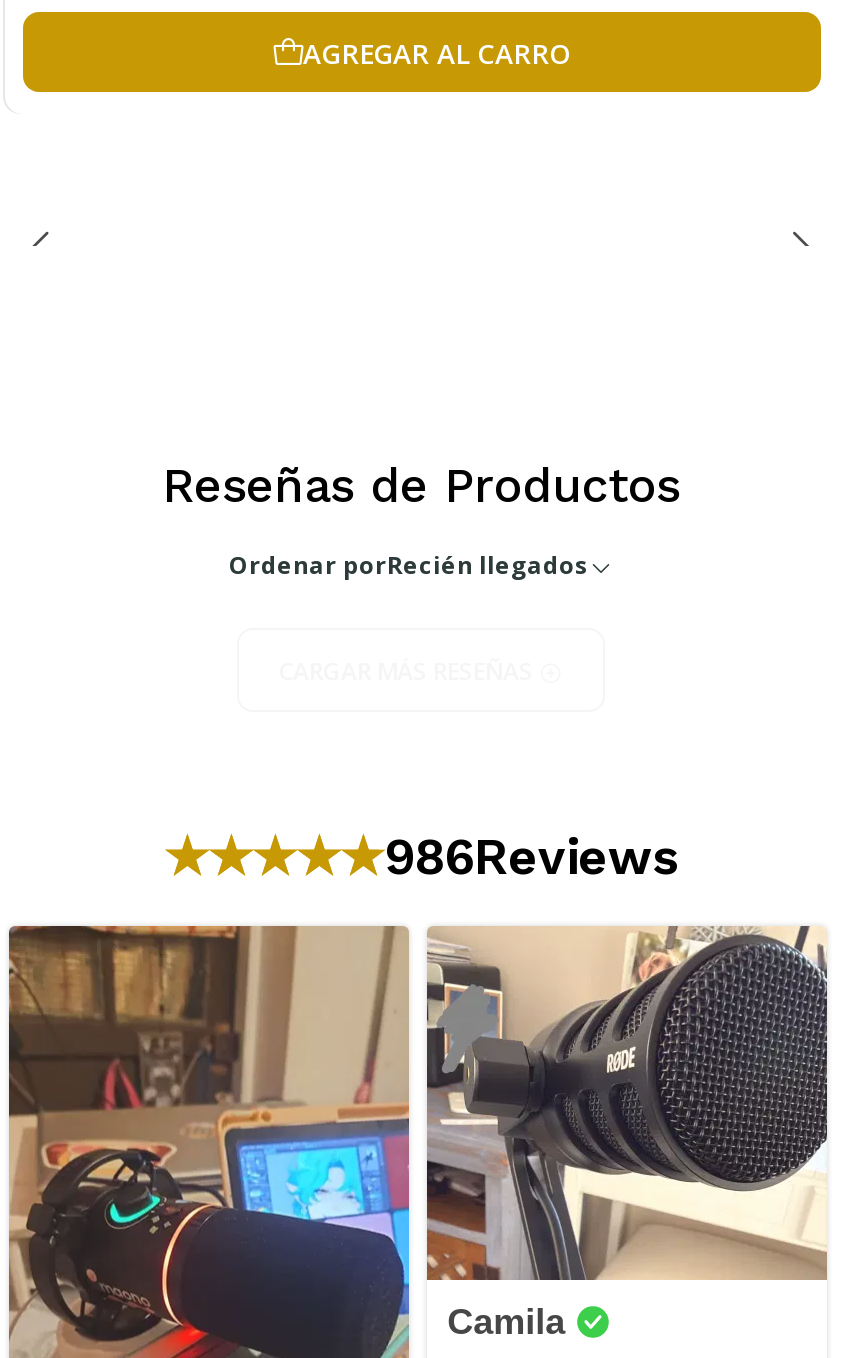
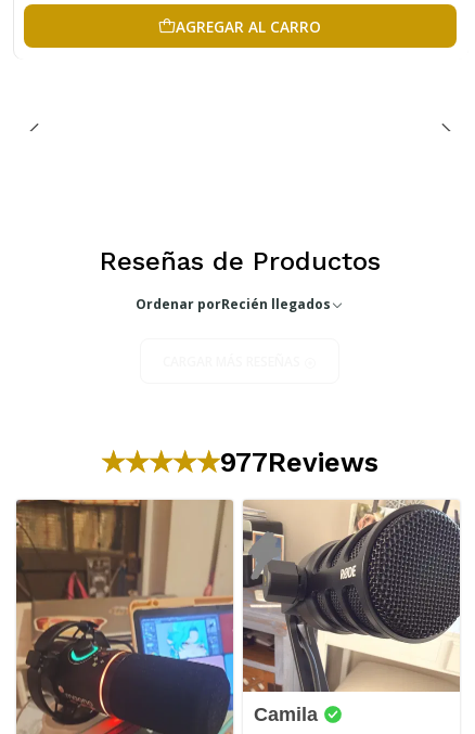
[384,827,678,885] 986Reviews -> [220,446,378,478] 977Reviews

